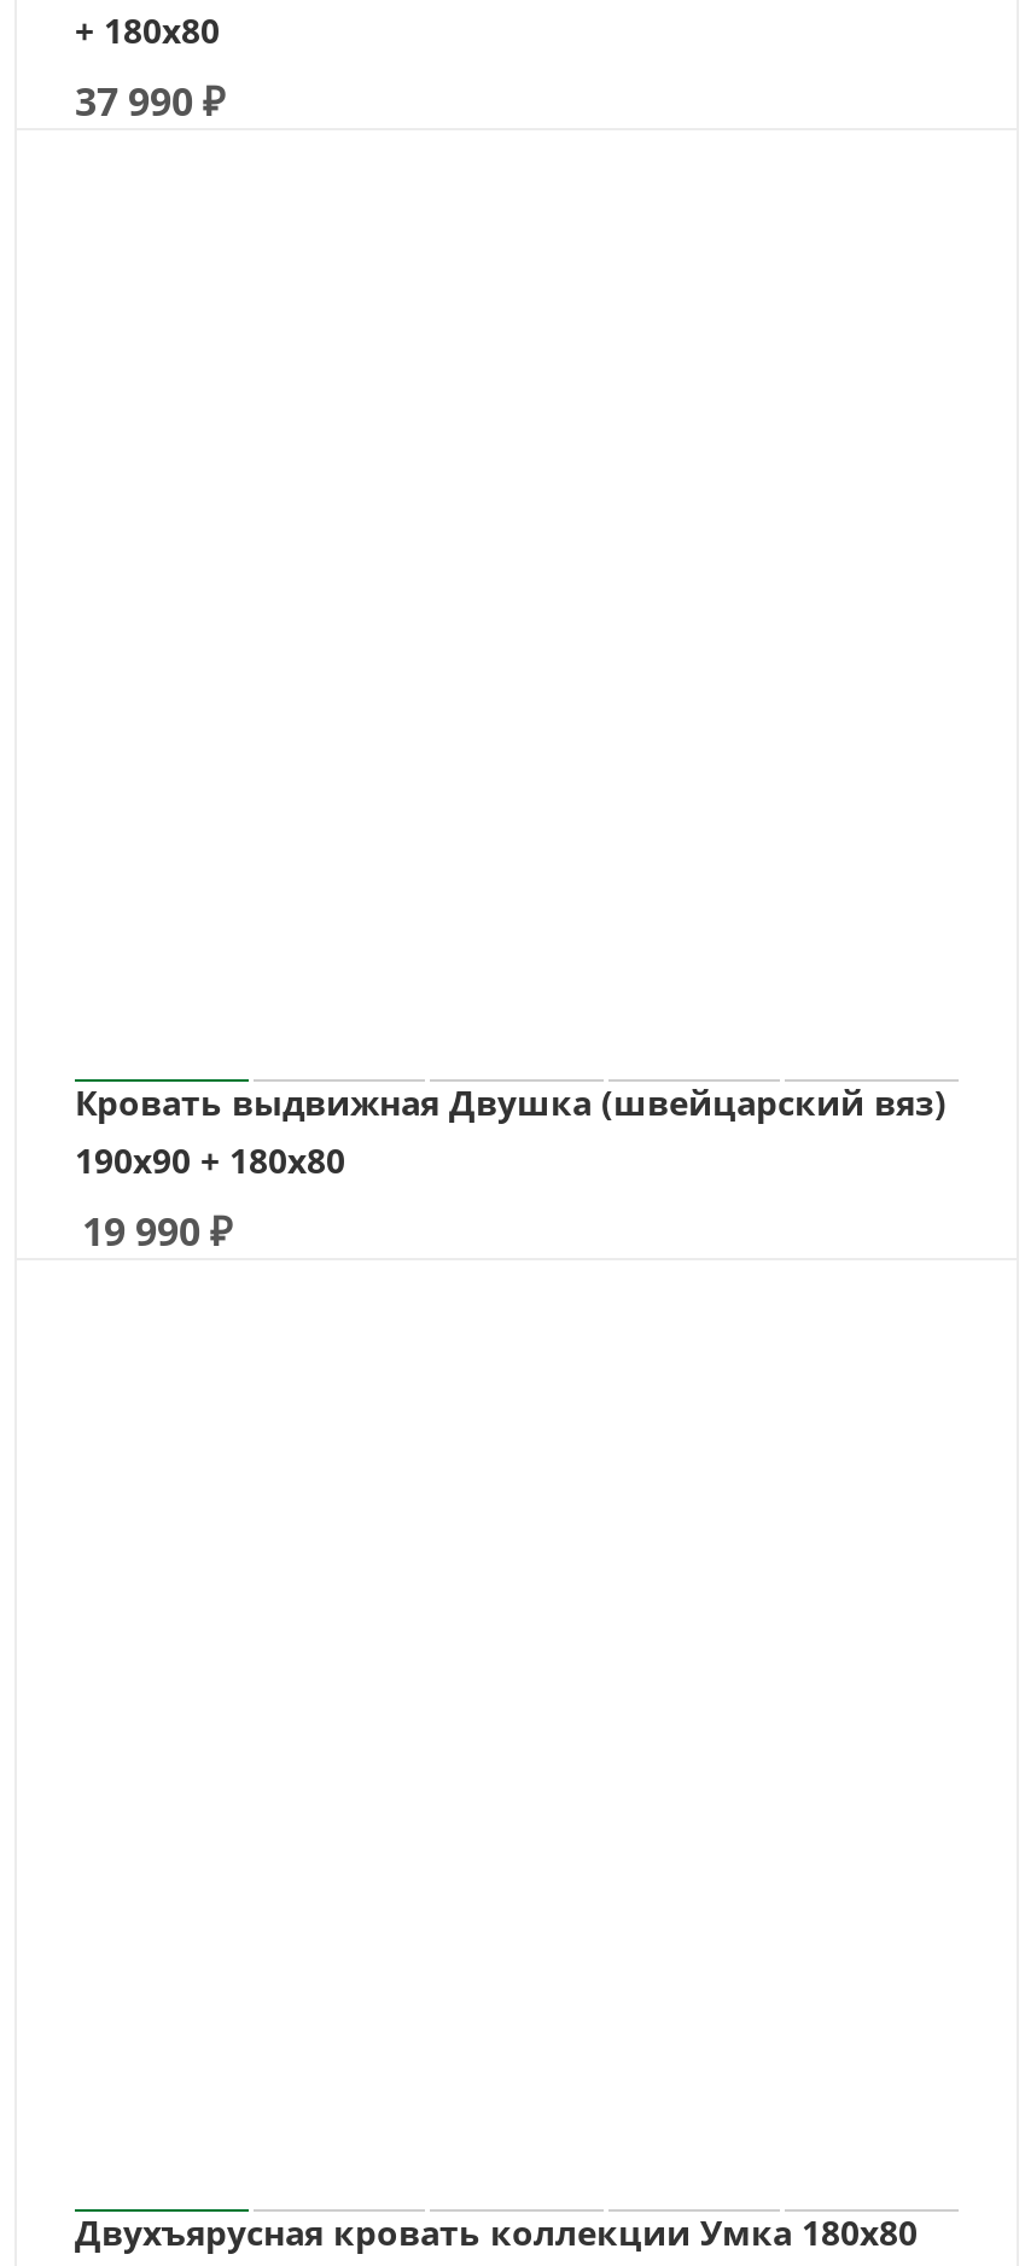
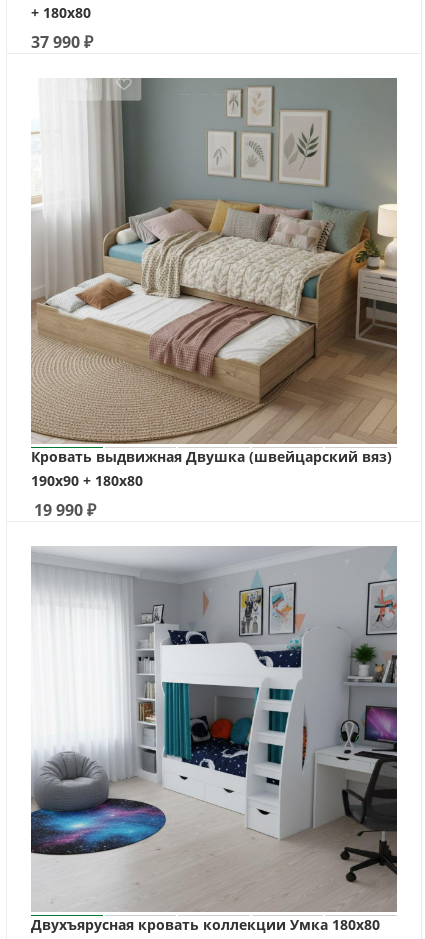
none -> [30,77,398,445] [image]
none -> [30,545,398,913] [image]

